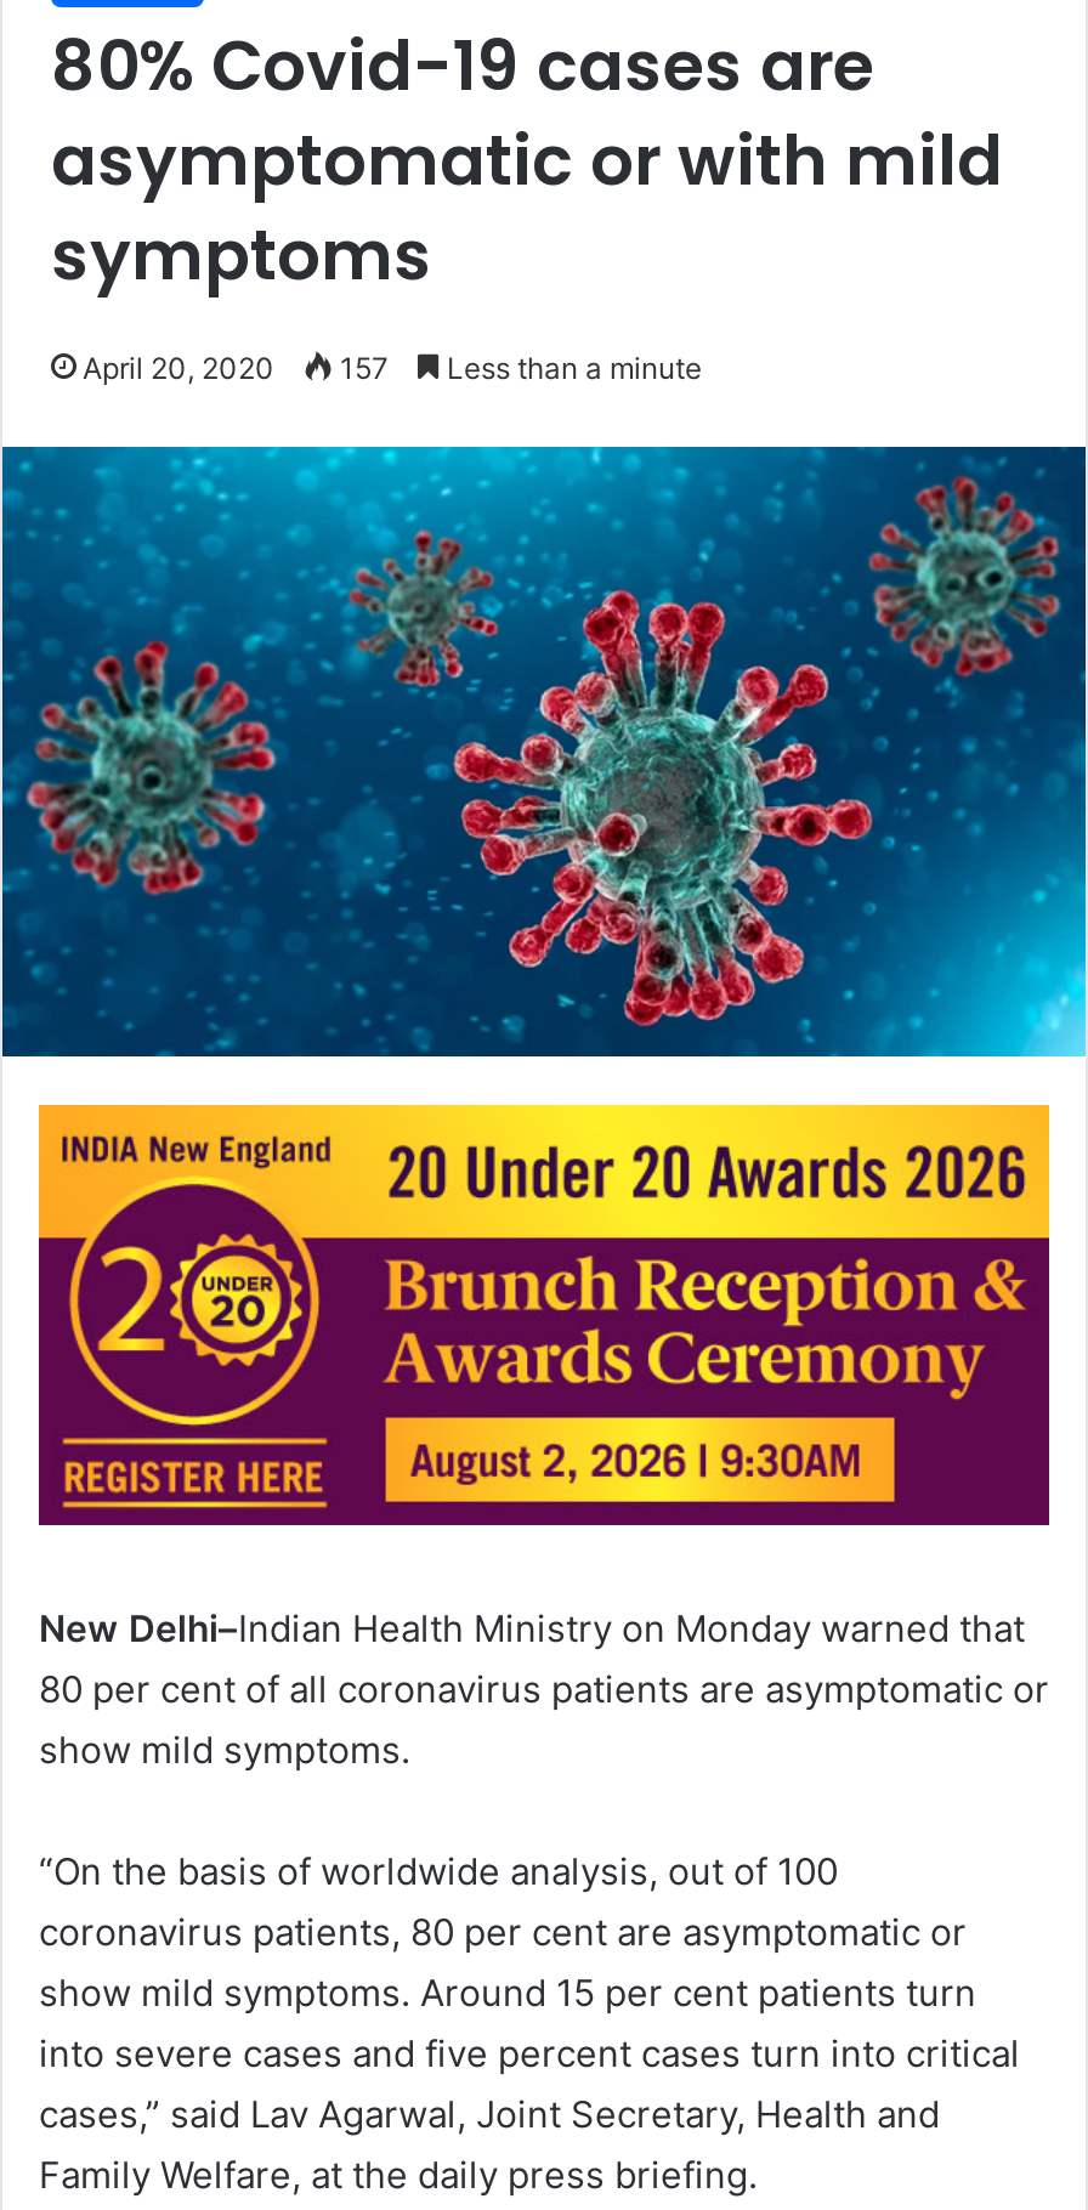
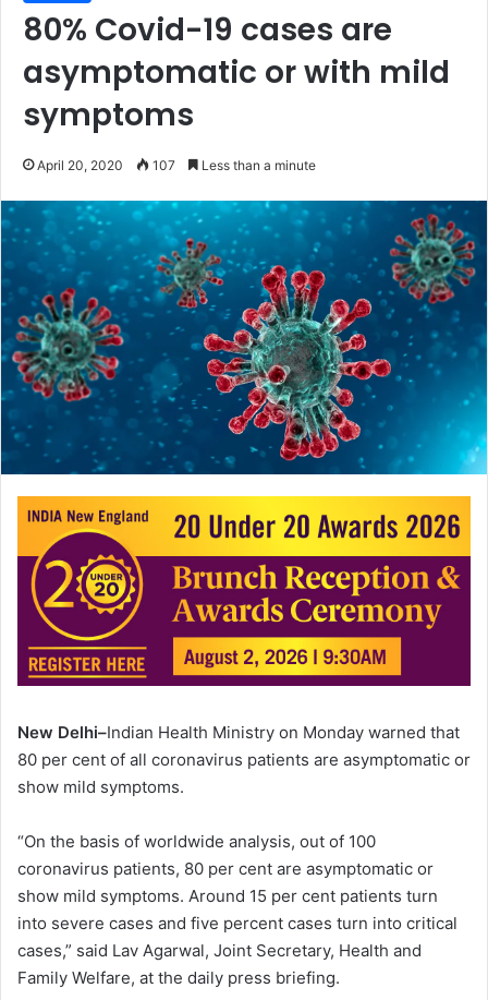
[83,350,702,386] April 20, 2020 157 Less than a minute -> [37,157,316,173] April 20, 2020 107 Less than a minute

